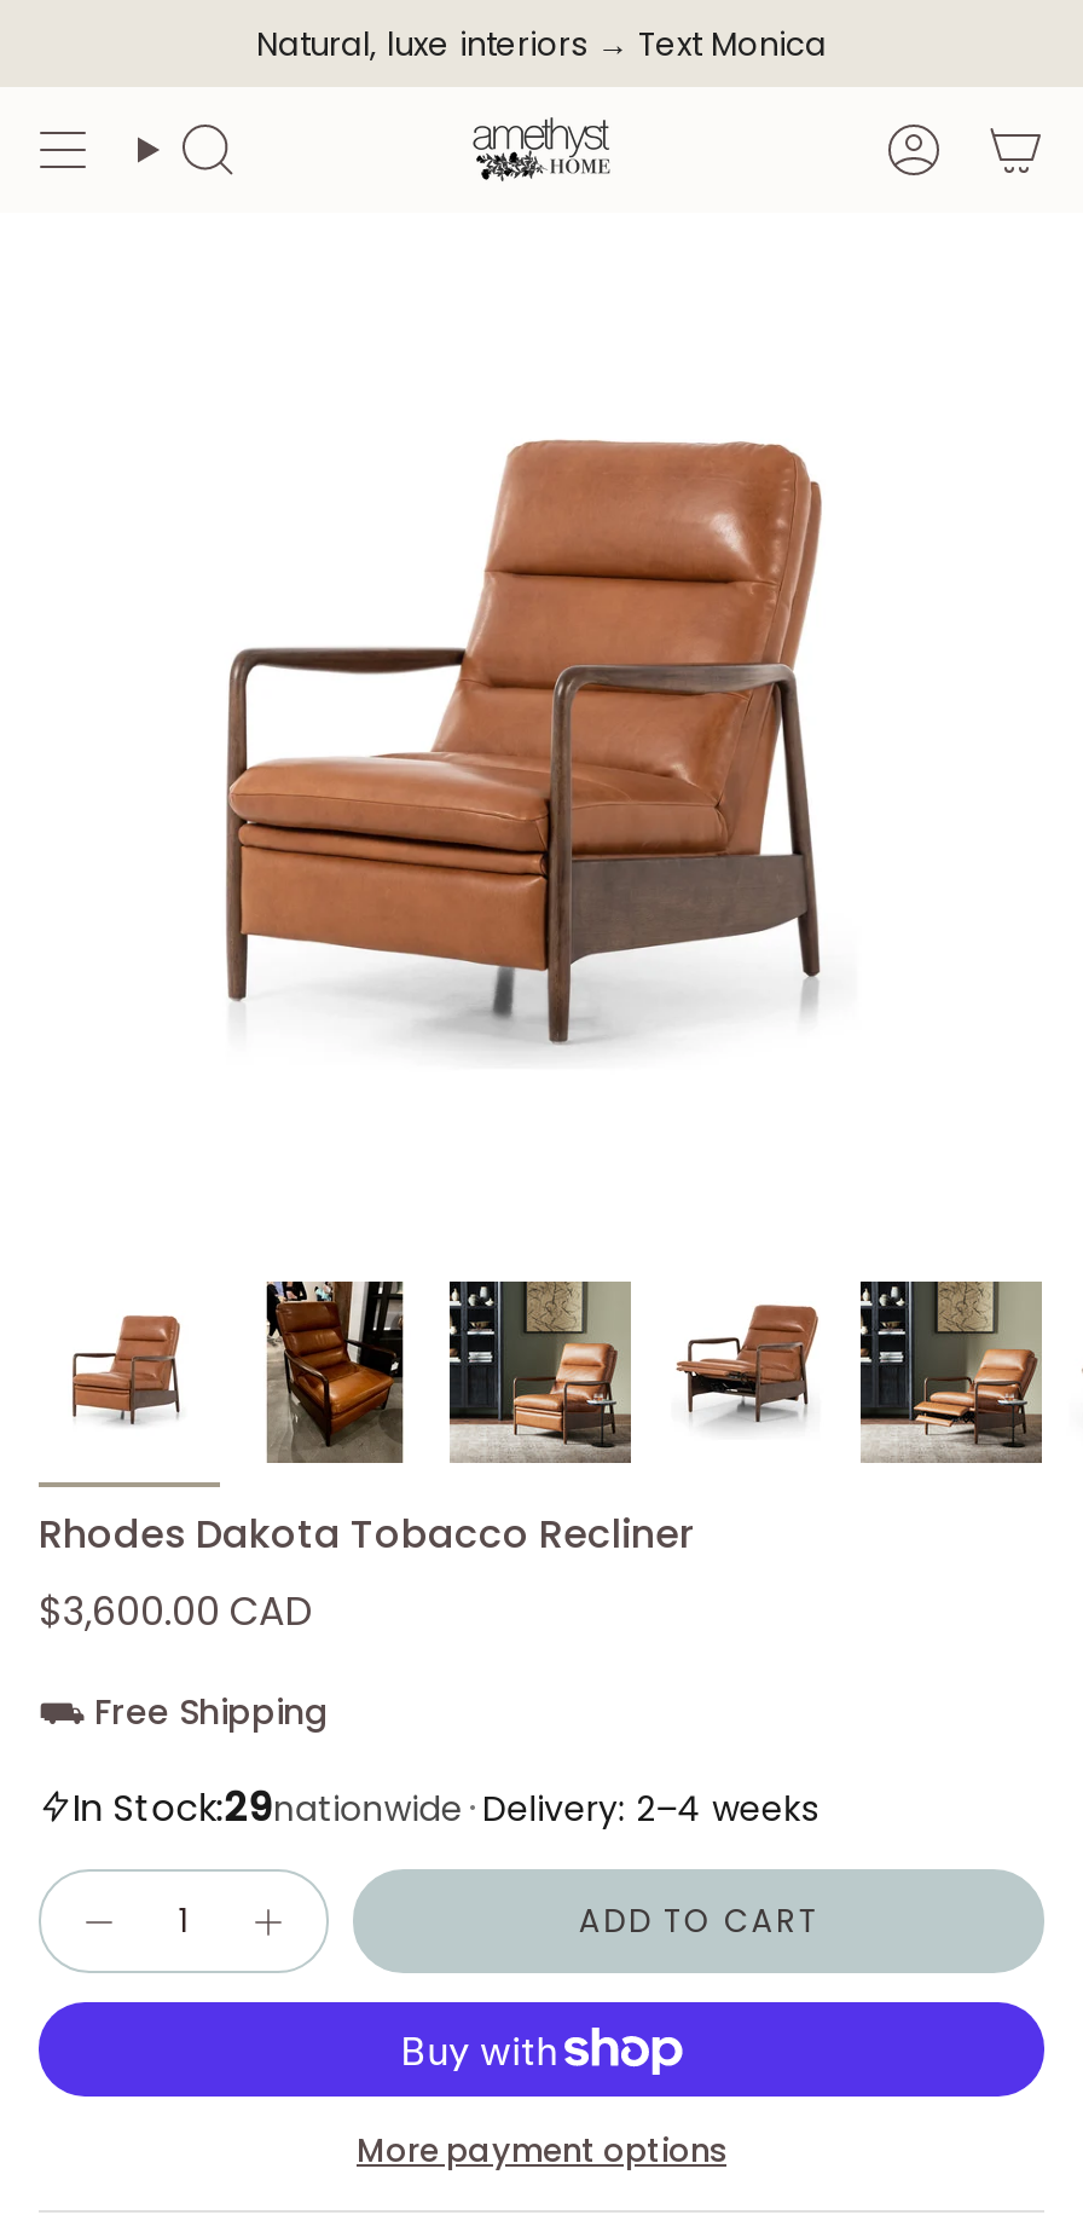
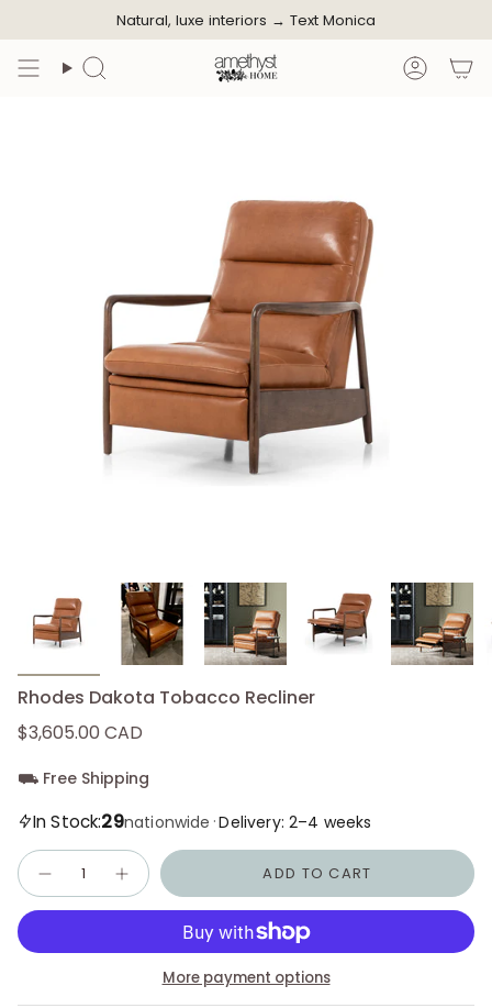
[39,1584,314,1640] $3,600.00 CAD -> [18,720,143,746] $3,605.00 CAD

